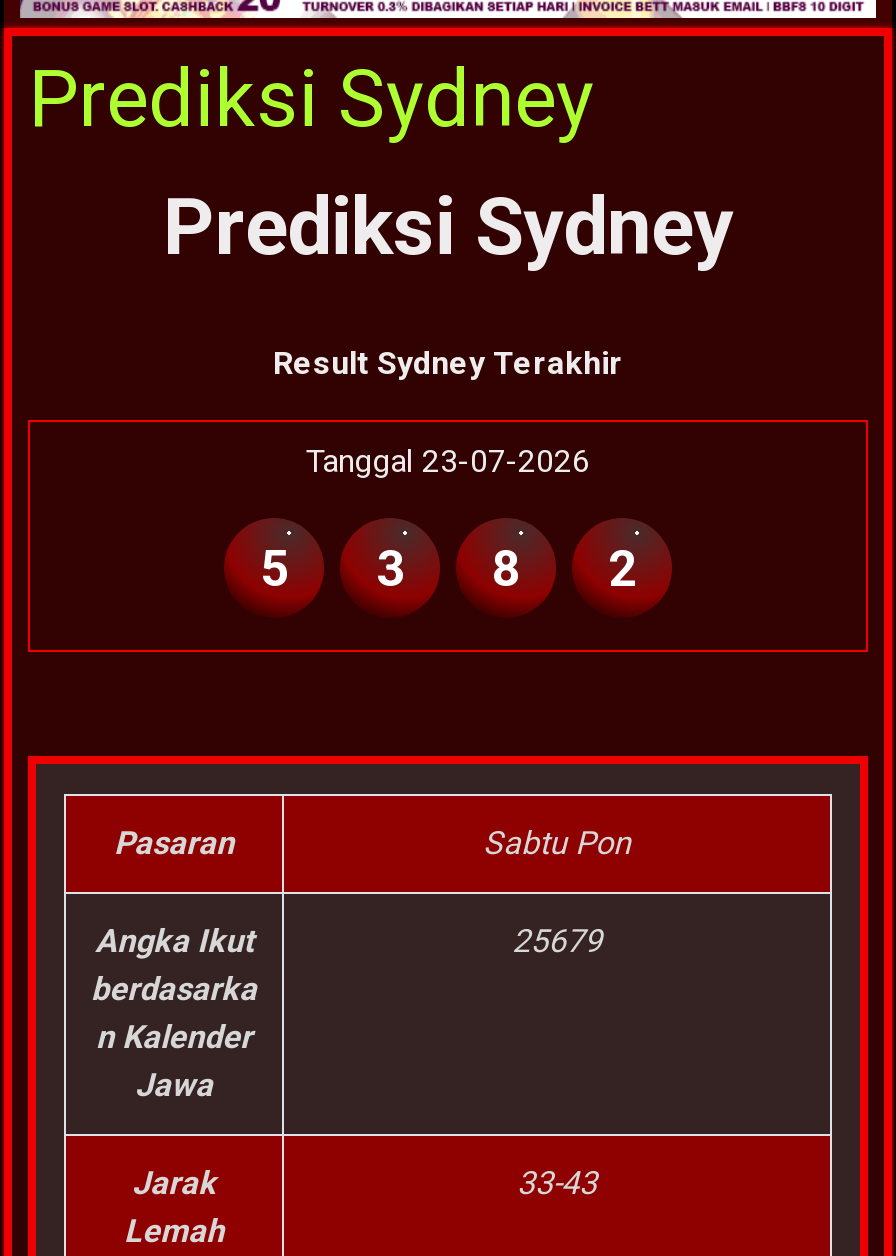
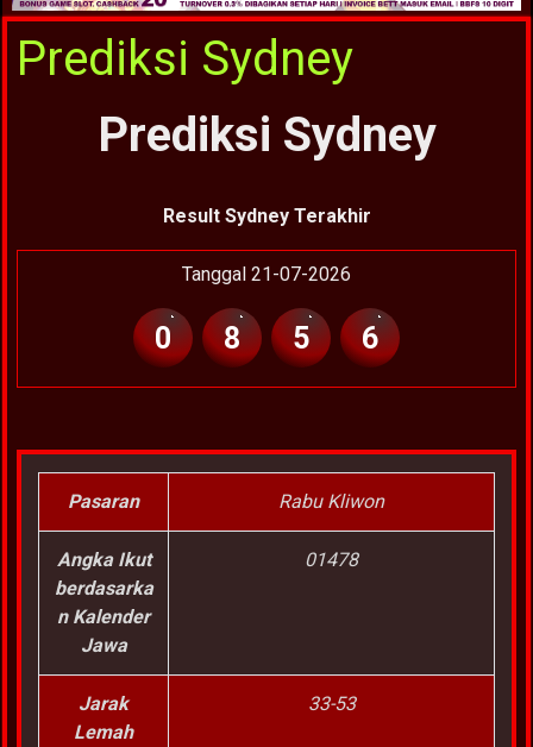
[306,442,590,480] Tanggal 23-07-2026 -> [182,263,351,285] Tanggal 21-07-2026
[260,540,404,598] 5 | 3 -> [155,321,171,356] 0
[608,540,636,598] 2 -> [293,321,378,356] 5 | 6
[483,824,631,862] Sabtu Pon -> [278,490,384,513] Rabu Kliwon
[512,922,602,960] 25679 -> [305,548,358,571] 01478
[517,1164,597,1202] 33-43 -> [308,692,355,715] 33-53

